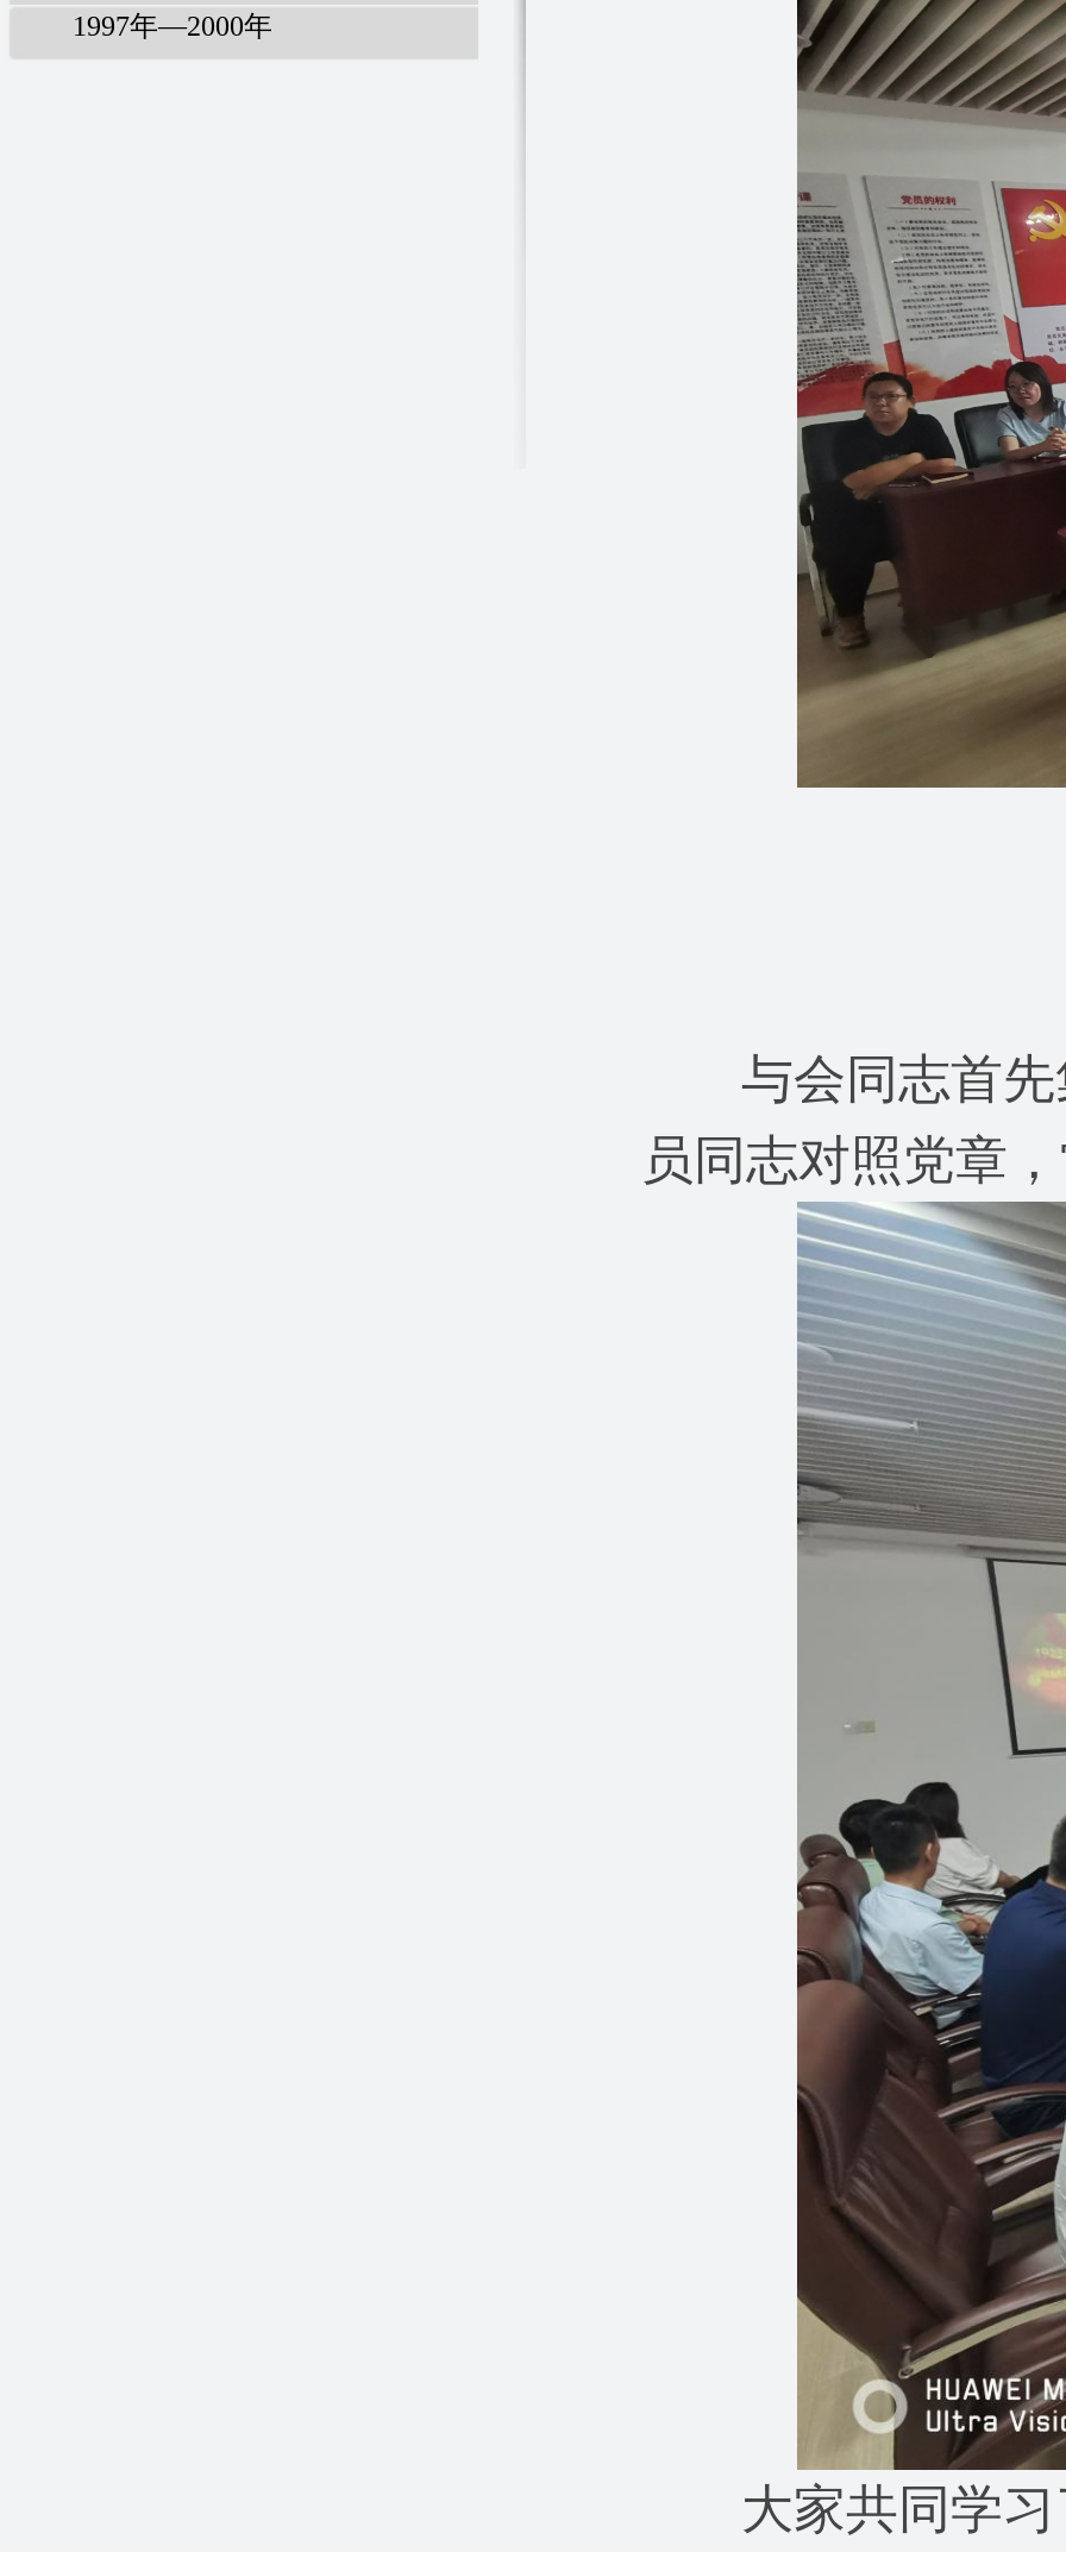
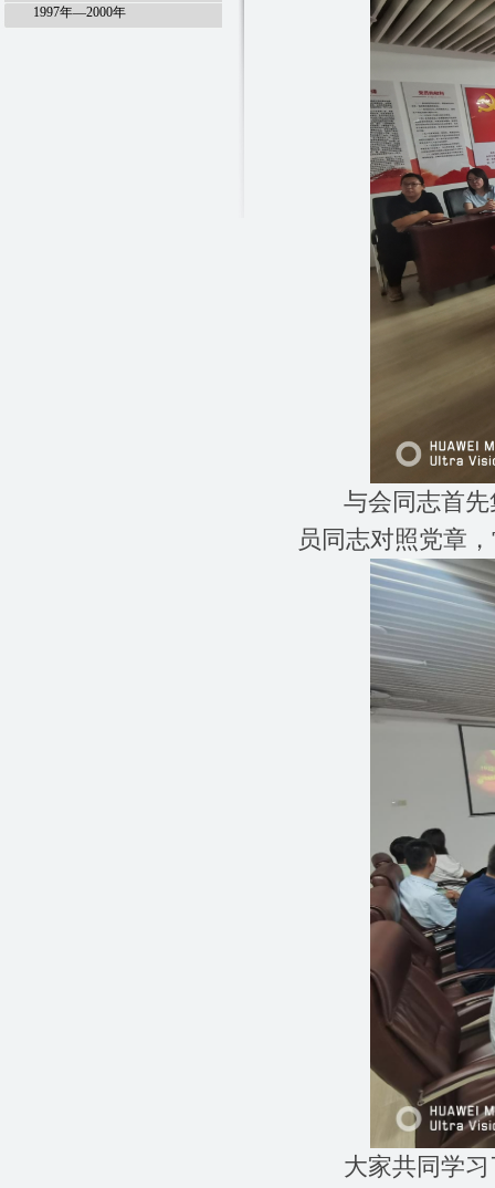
none -> [369,366,492,484] [image]

